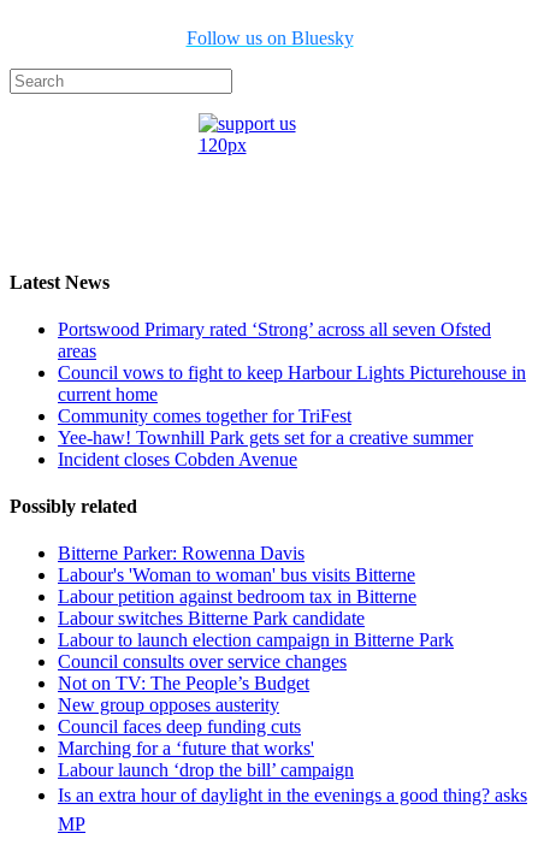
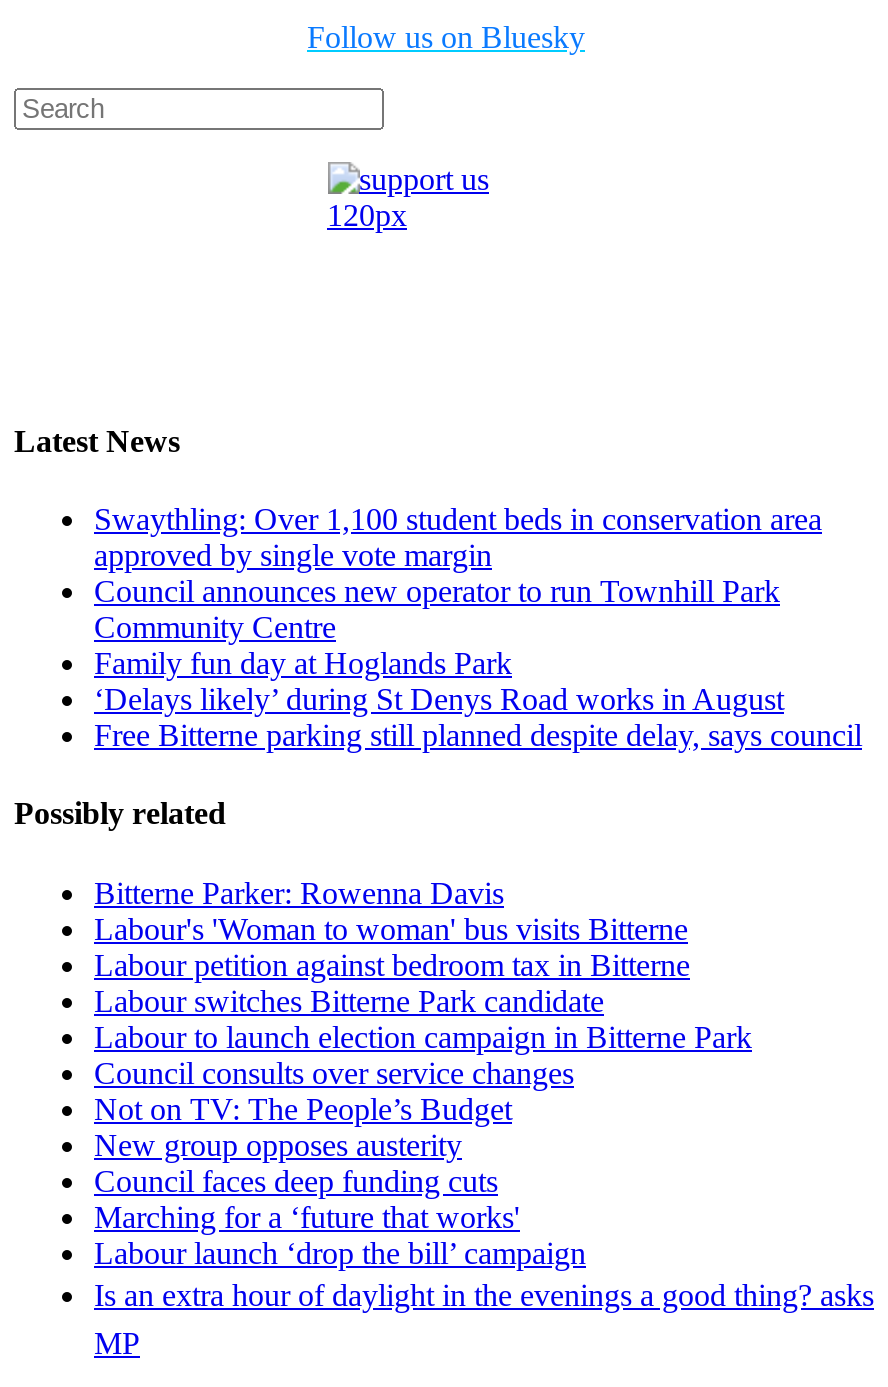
[58,319,526,469] Portswood Primary rated ‘Strong’ across all seven Ofsted | areas | Council vows to fight to keep Harbour Lights Picturehouse in | current home | Community comes together for TriFest | Yee-haw! Townhill Park gets set for a creative summer | Incident closes Cobden Avenue -> [94,502,862,752] Swaythling: Over 1,100 student beds in conservation area | approved by single vote margin | Council announces new operator to run Townhill Park | Community Centre | Family fun day at Hoglands Park | ‘Delays likely’ during St Denys Road works in August | Free Bitterne parking still planned despite delay, says council

